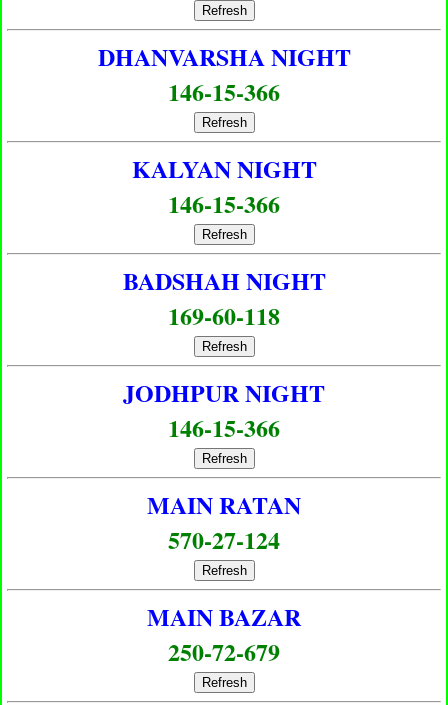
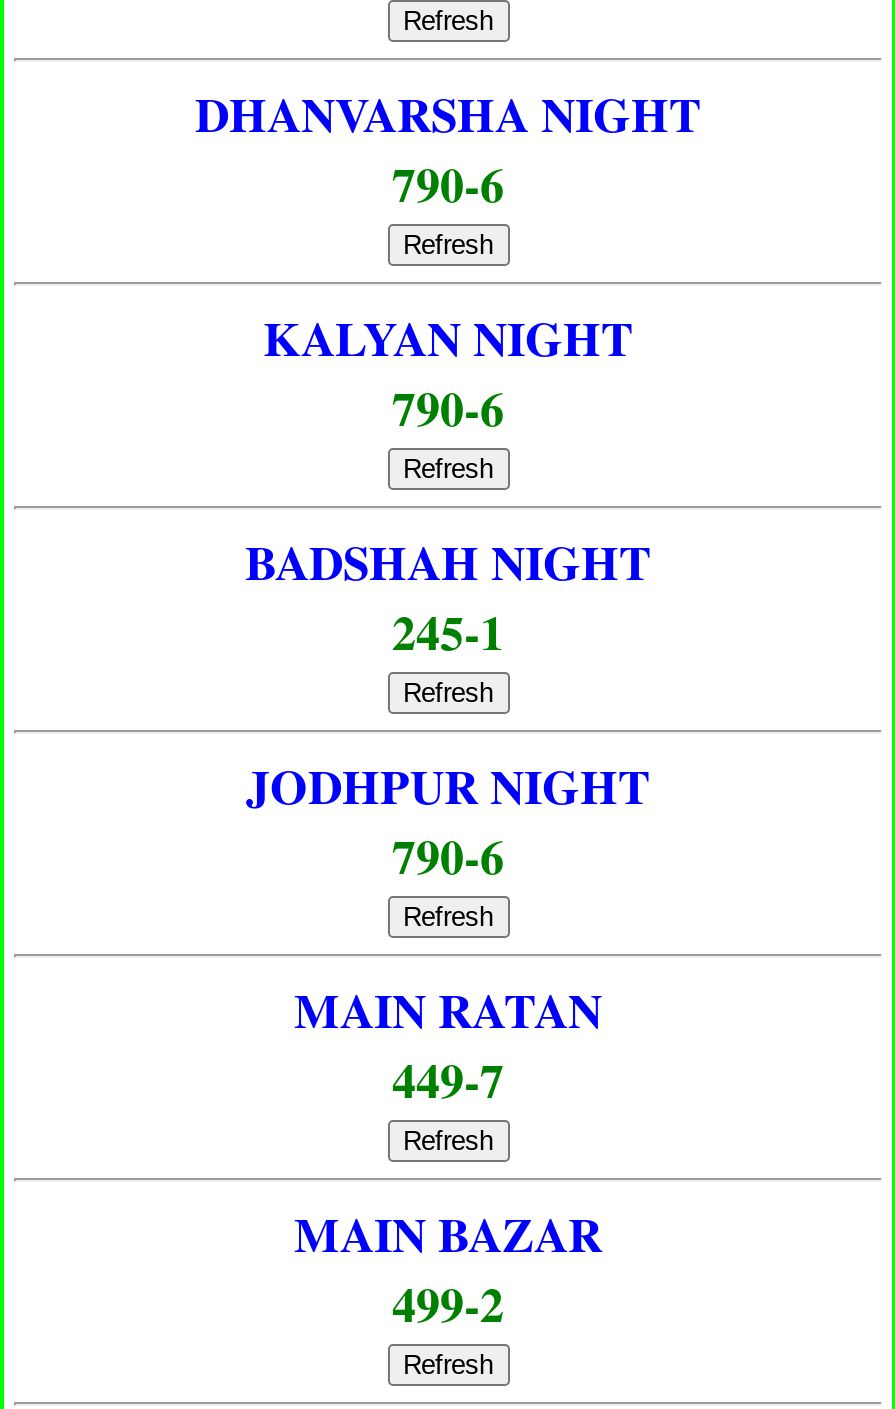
[168,74,280,109] 146-15-366 -> [392,148,504,218] 790-6
[168,186,280,221] 146-15-366 -> [392,372,504,442] 790-6
[168,298,280,333] 169-60-118 -> [392,596,504,666] 245-1
[168,410,280,445] 146-15-366 -> [392,820,504,890] 790-6
[168,522,280,557] 570-27-124 -> [392,1044,504,1114] 449-7
[168,634,280,669] 250-72-679 -> [392,1268,504,1338] 499-2

